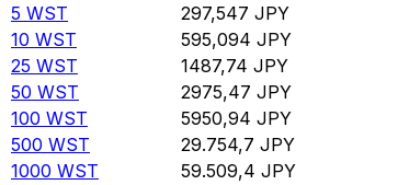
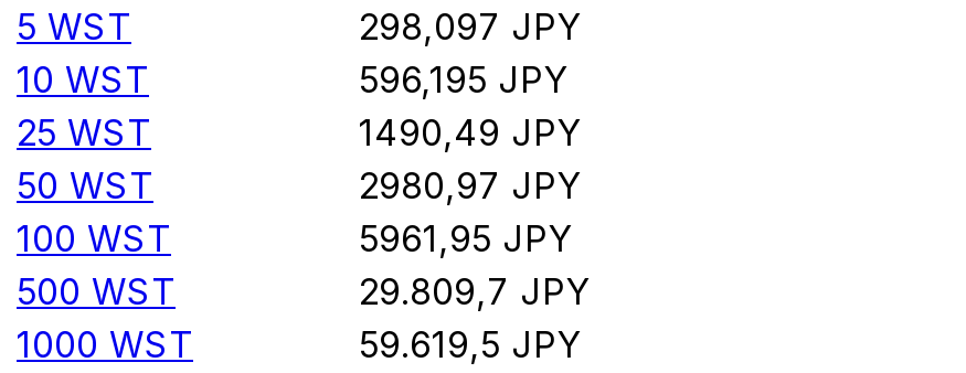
[181,3,289,24] 297,547 JPY -> [359,5,582,49] 298,097 JPY
[181,29,292,51] 595,094 JPY -> [359,58,569,102] 596,195 JPY
[181,55,288,77] 1487,74 JPY -> [359,111,582,155] 1490,49 JPY
[181,81,292,103] 2975,47 JPY -> [359,164,582,208] 2980,97 JPY
[181,108,292,129] 5950,94 JPY -> [359,217,573,261] 5961,95 JPY
[181,134,295,156] 29.754,7 JPY -> [359,270,591,314] 29.809,7 JPY
[181,160,296,182] 59.509,4 JPY -> [359,323,582,367] 59.619,5 JPY

